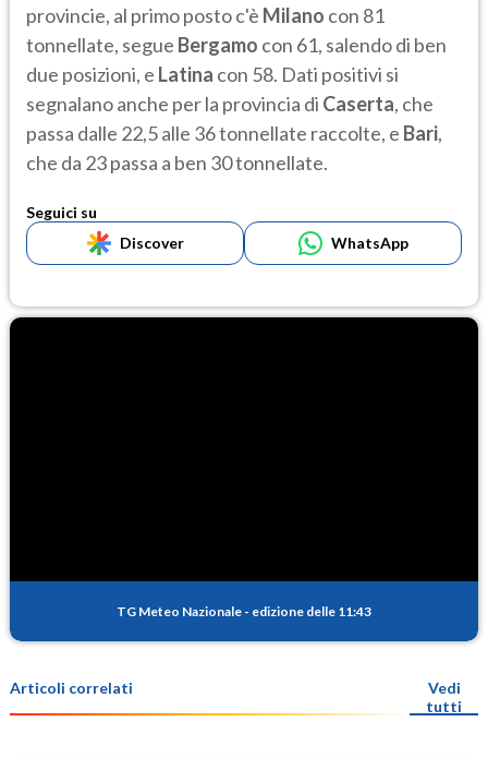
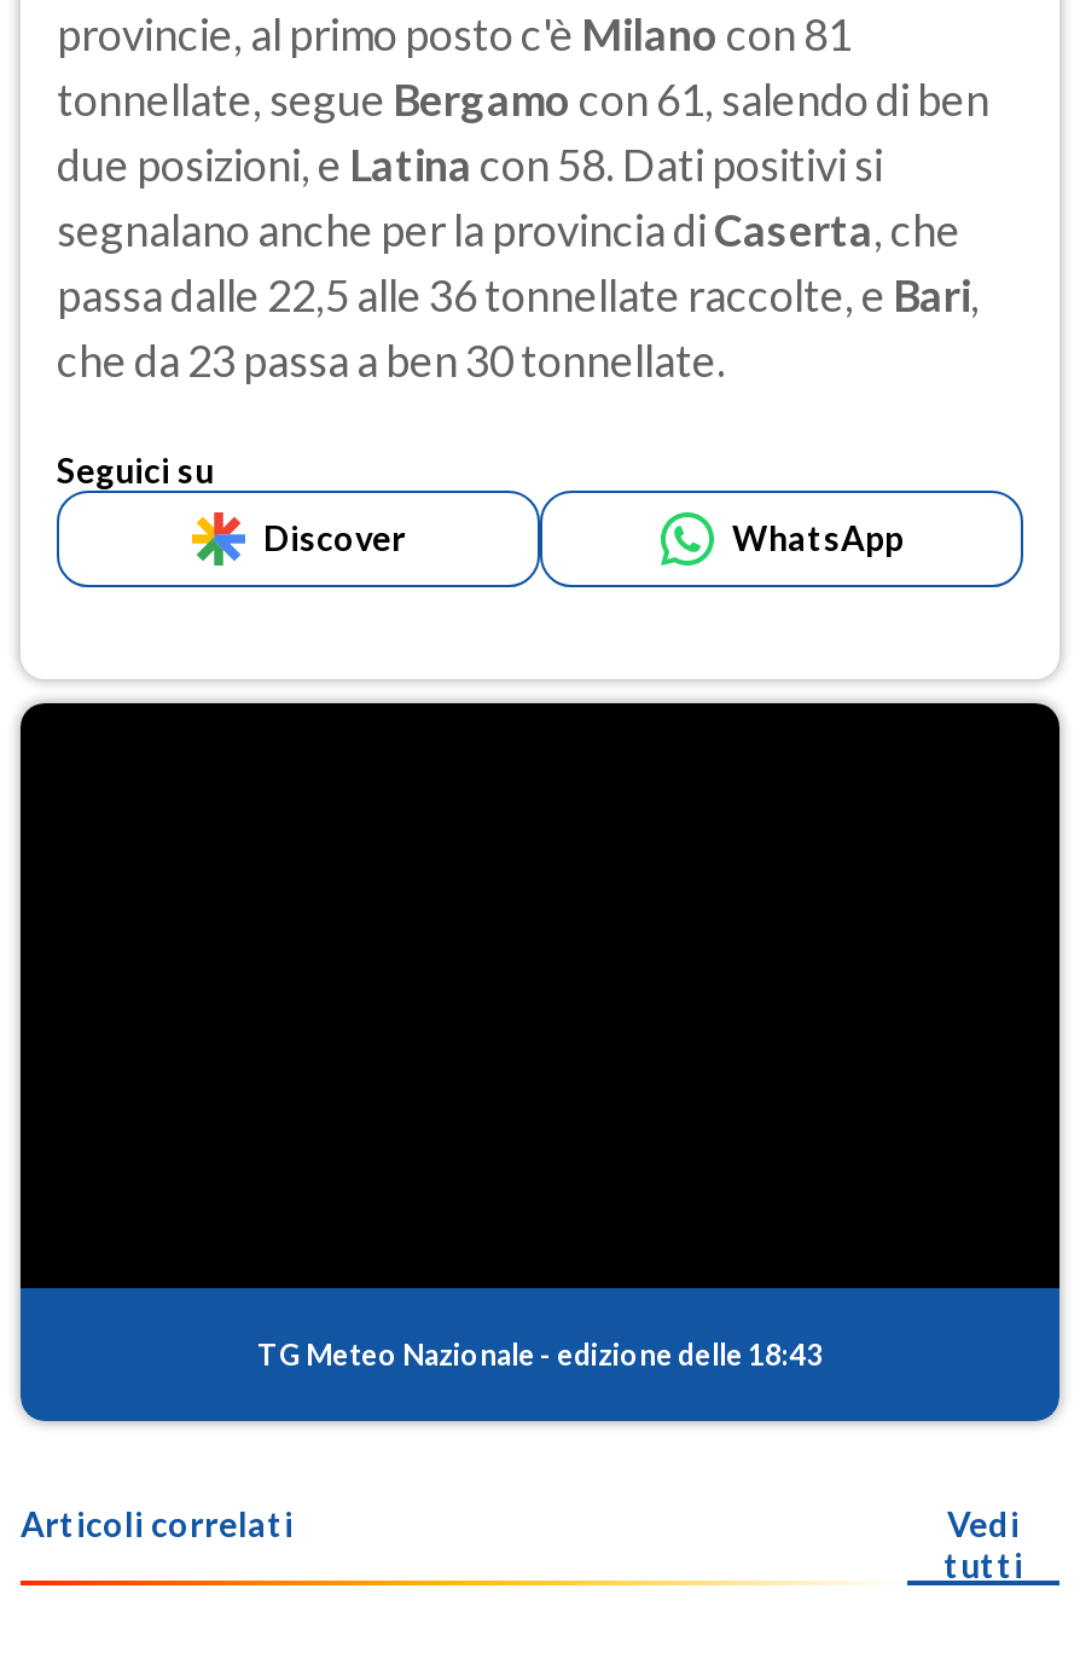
[117,603,371,620] TG Meteo Nazionale - edizione delle 11:43 -> [257,1337,823,1373] TG Meteo Nazionale - edizione delle 18:43

